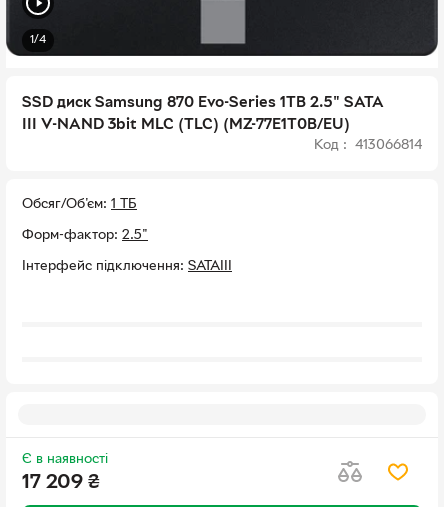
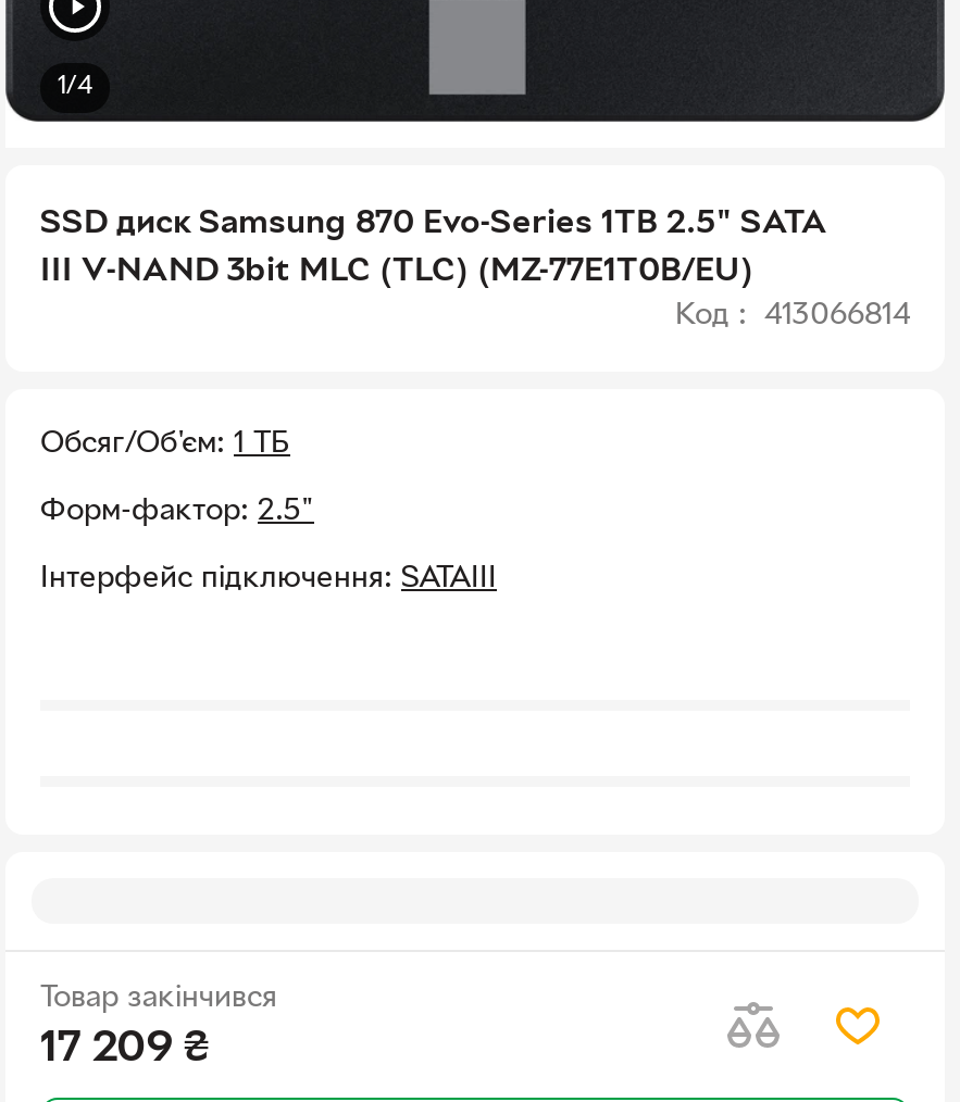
[22,453,108,466] Є в наявності -> [40,985,277,1013] Товар закінчився

